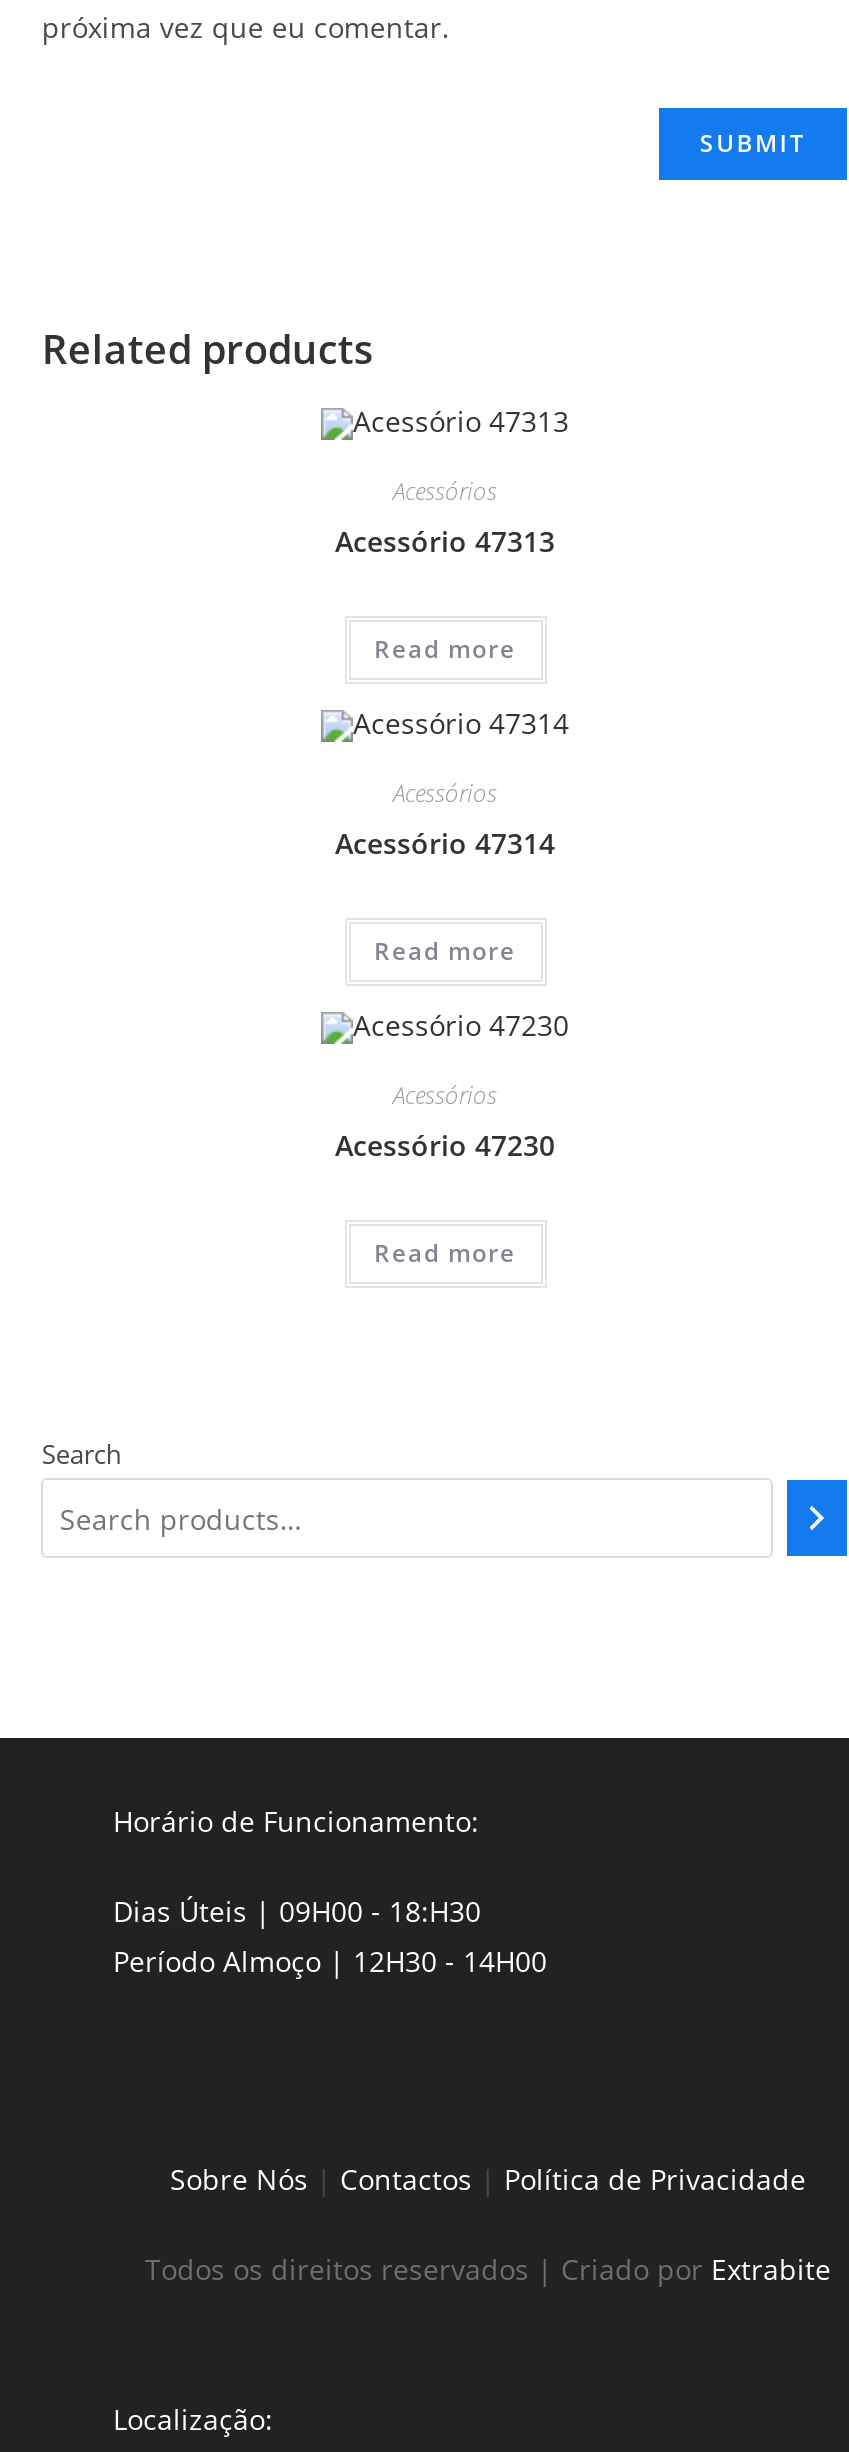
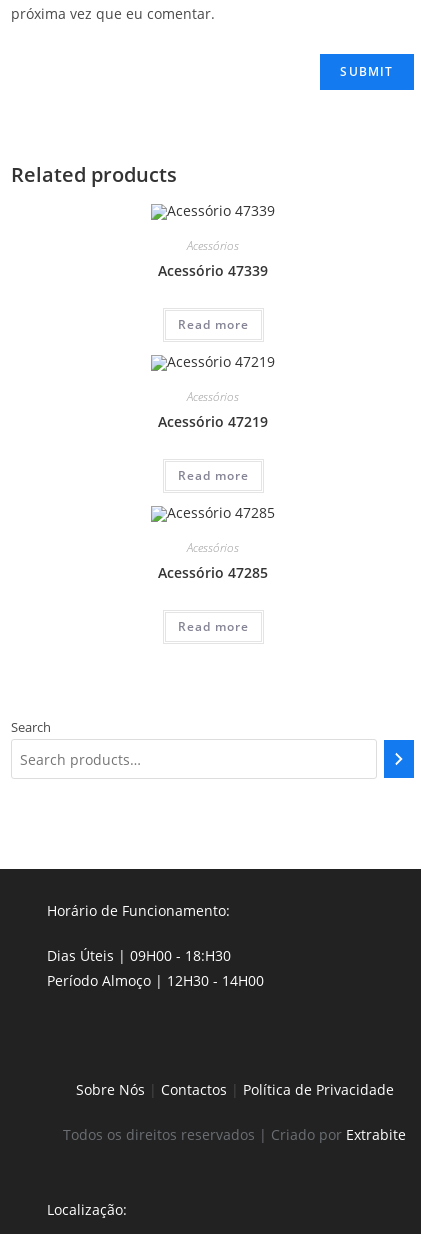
[335,522,555,560] Acessório 47313 -> [158,261,268,280] Acessório 47339
[335,824,555,862] Acessório 47314 -> [158,412,268,431] Acessório 47219
[335,1126,555,1164] Acessório 47230 -> [158,563,268,582] Acessório 47285

